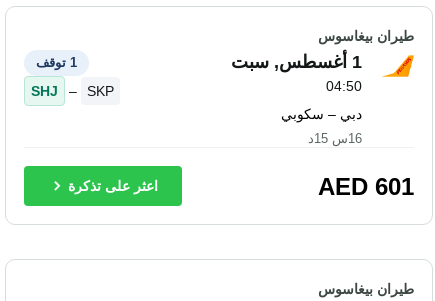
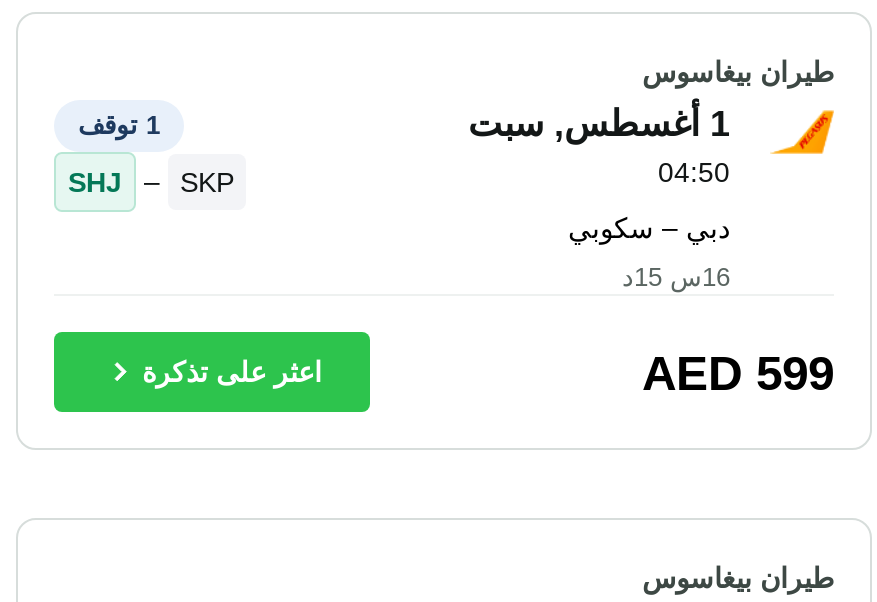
[318,172,414,199] AED 601 -> [642,345,834,399] AED 599

